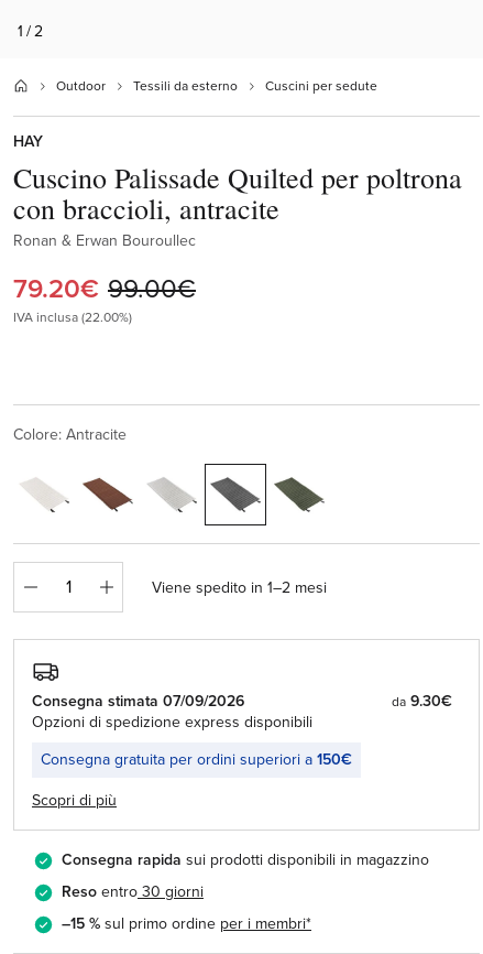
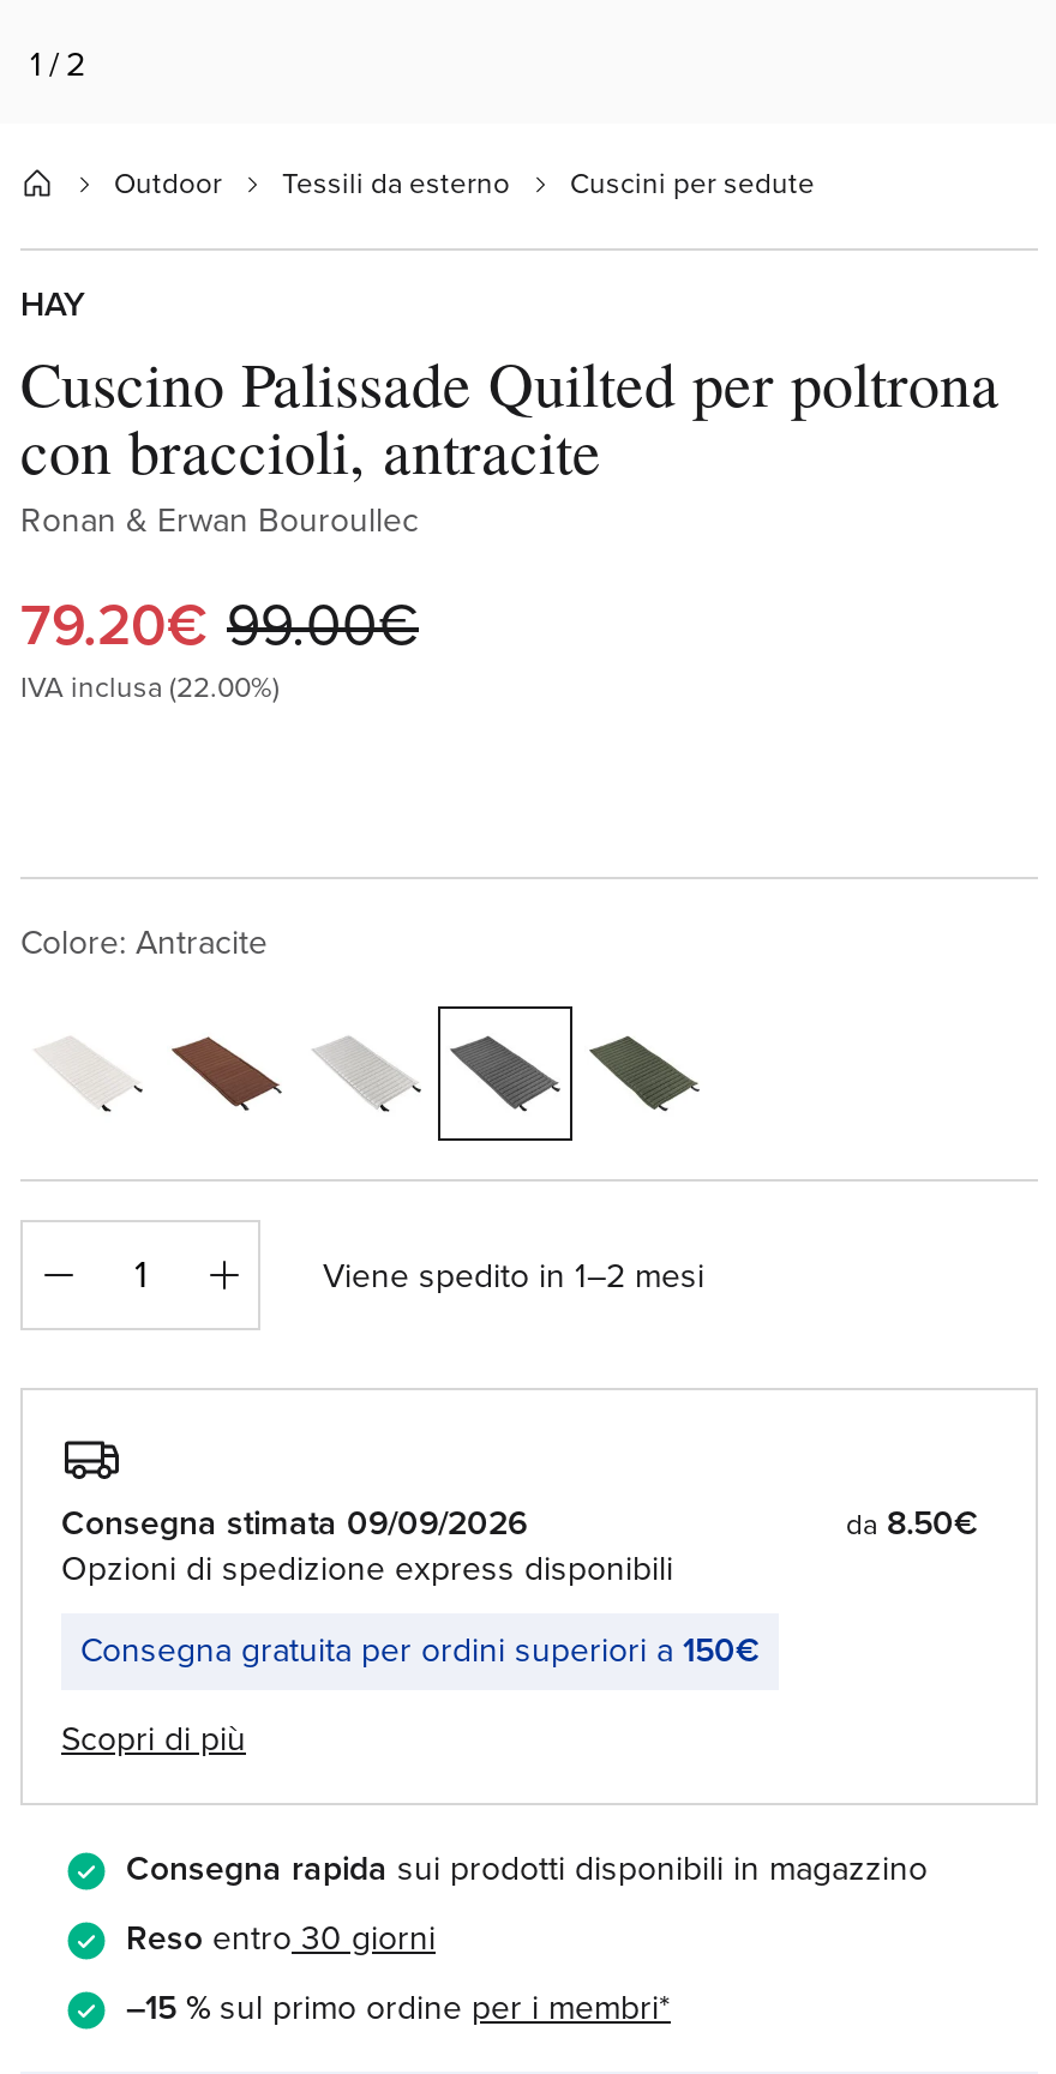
[32,692,244,711] Consegna stimata 07/09/2026 -> [61,1504,527,1545] Consegna stimata 09/09/2026
[392,692,452,711] da 9.30€ -> [846,1504,978,1545] da 8.50€

